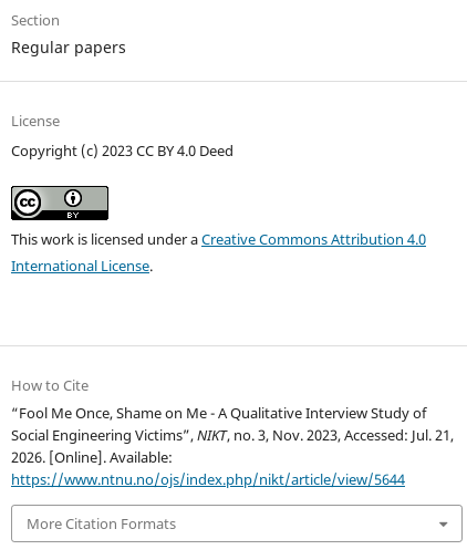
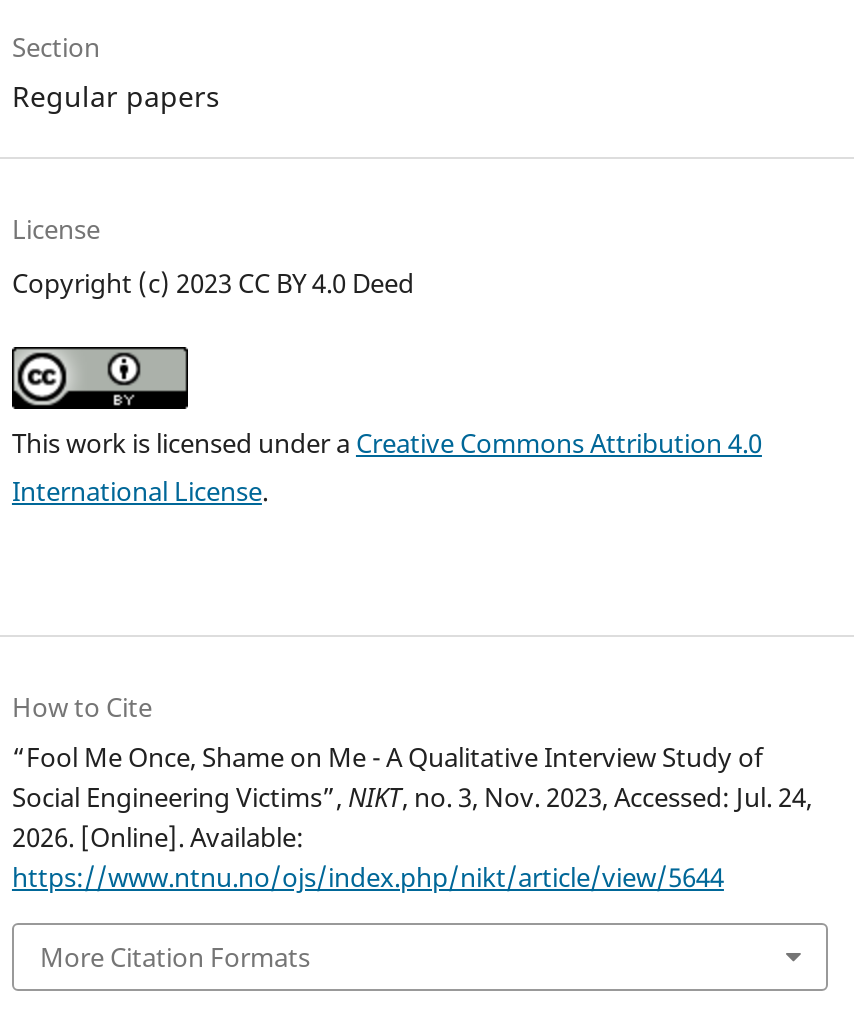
[11,425,454,445] Social Engineering Victims”, NIKT, no. 3, Nov. 2023, Accessed: Jul. 21, -> [12,779,812,815] Social Engineering Victims”, NIKT, no. 3, Nov. 2023, Accessed: Jul. 24,

